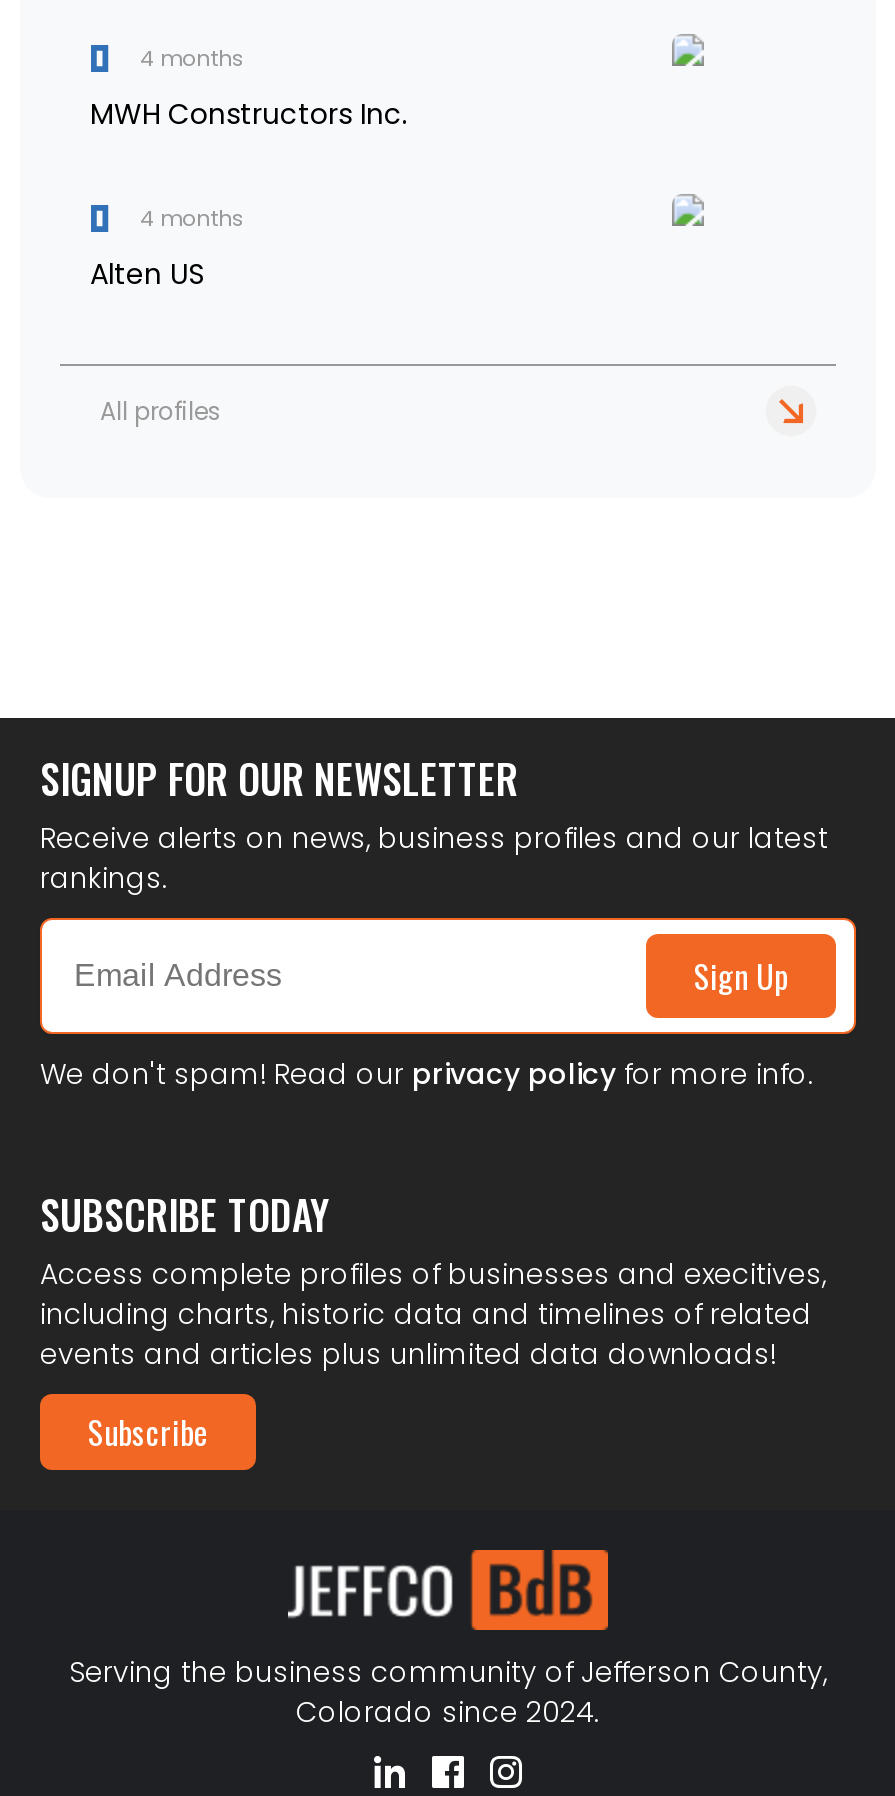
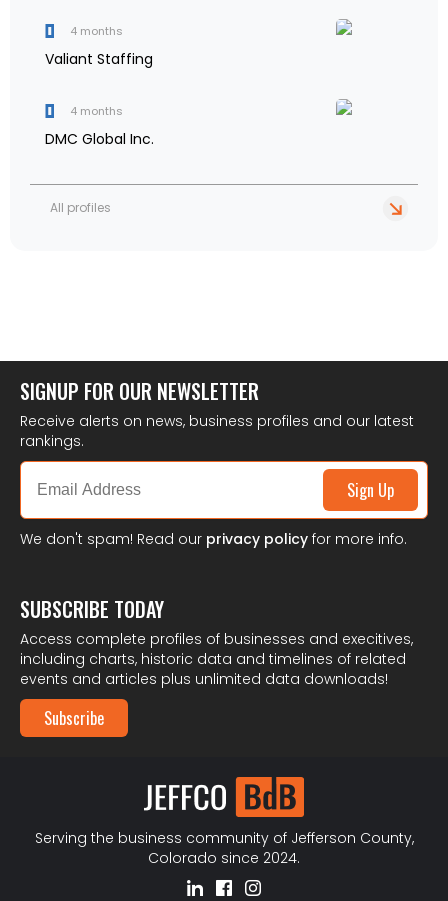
[90,94,408,134] MWH Constructors Inc. -> [45,49,153,69] Valiant Staffing
[90,254,204,294] Alten US -> [45,129,154,149] DMC Global Inc.

